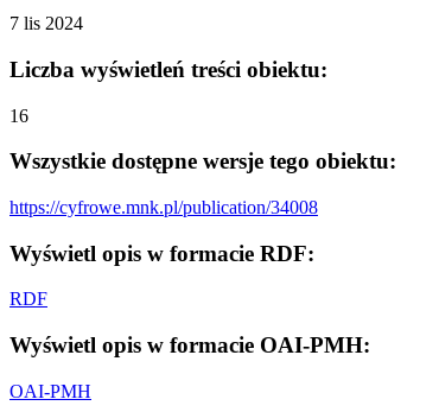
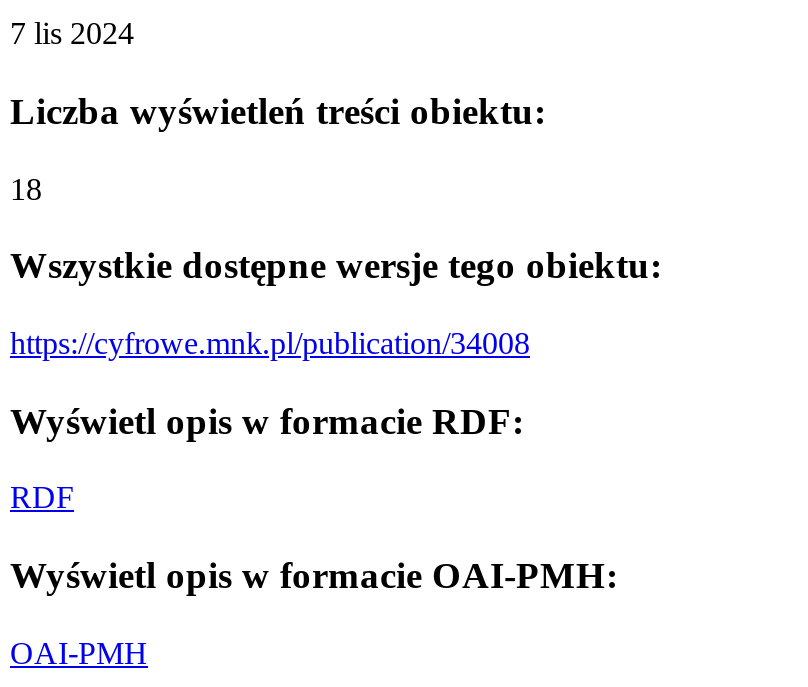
[9,105,28,125] 16 -> [10,171,42,205] 18

